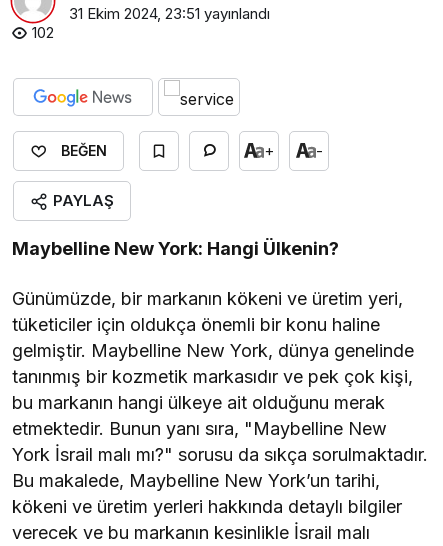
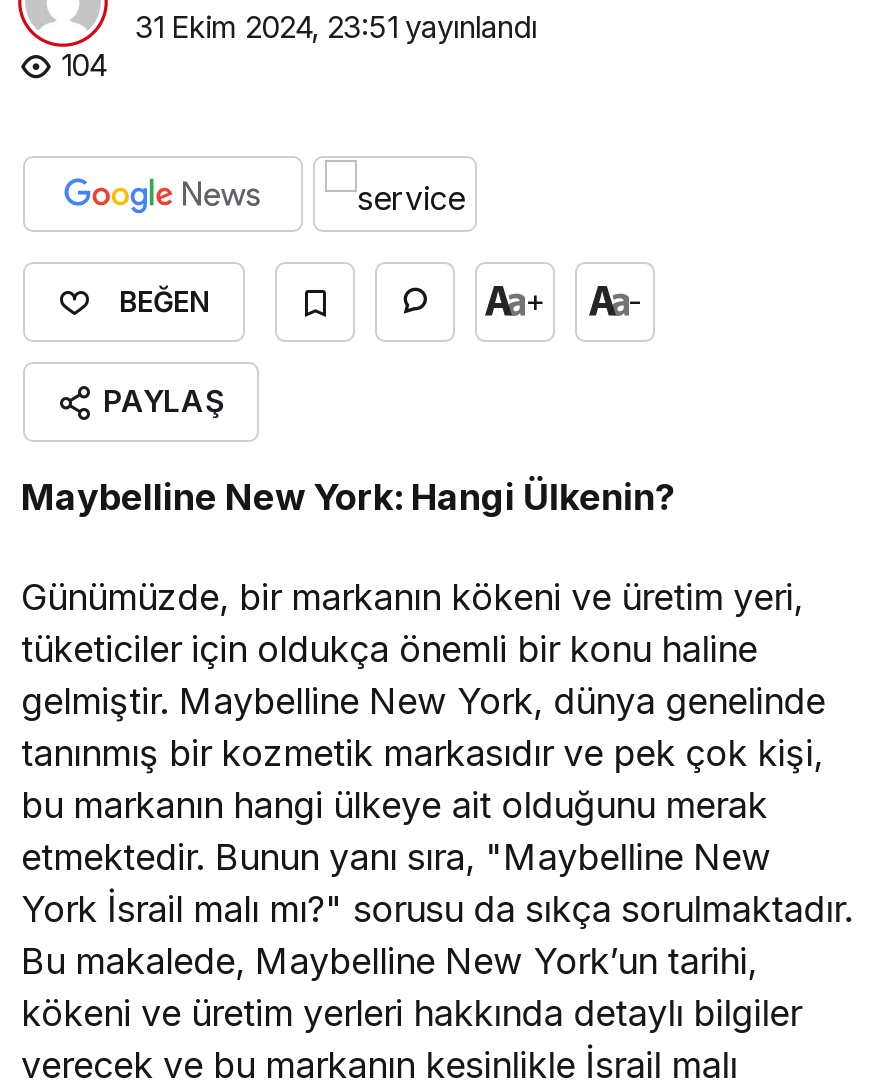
[32,22,54,41] 102 -> [61,45,107,83] 104

